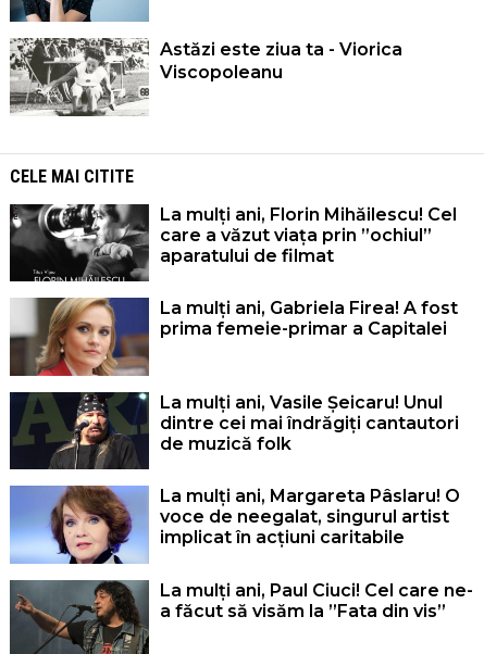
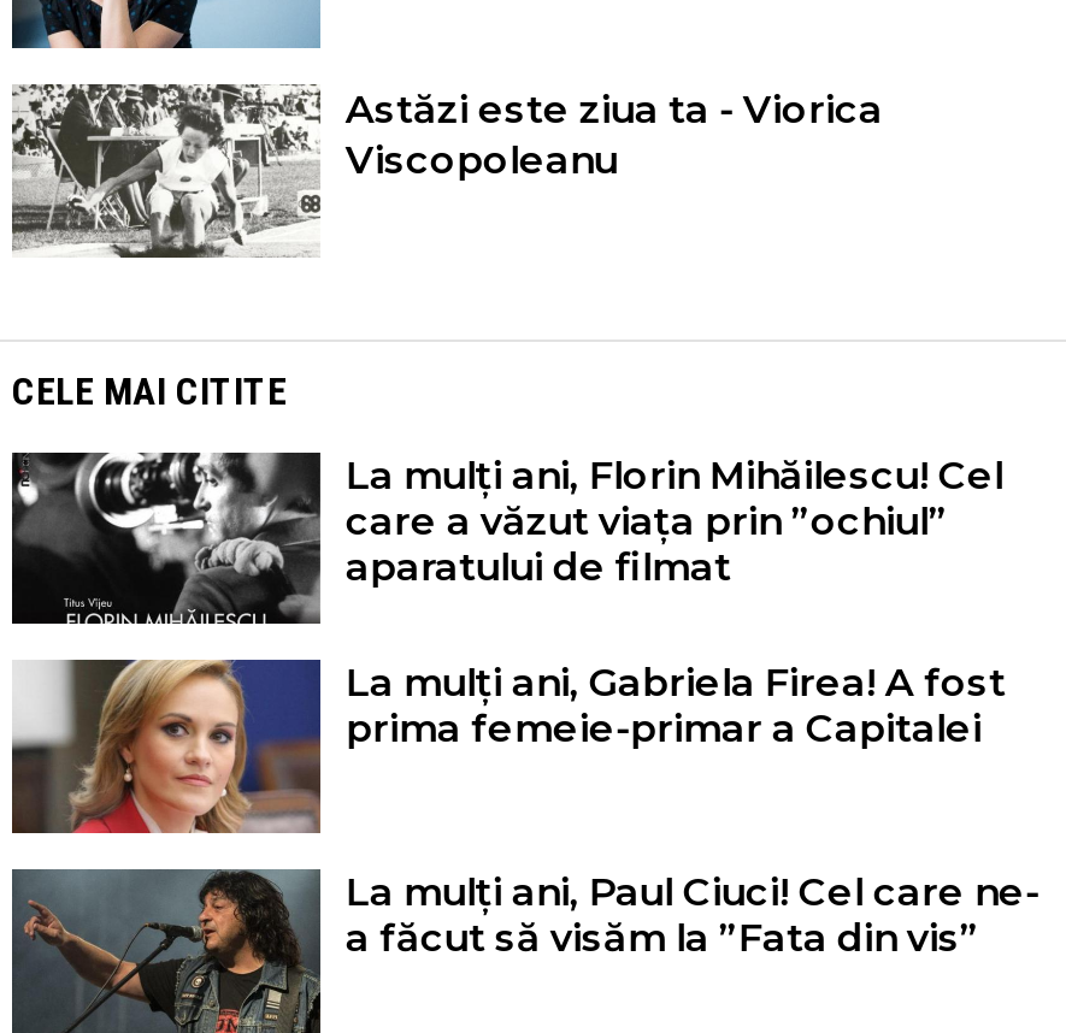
[11,391,461,548] [image] | La mulți ani, Vasile Șeicaru! Unul | dintre cei mai îndrăgiți cantautori | de muzică folk | La mulți ani, Margareta Pâslaru! O | voce de neegalat, singurul artist | implicat în acțiuni caritabile -> none
[10,485,149,565] [image] -> none

